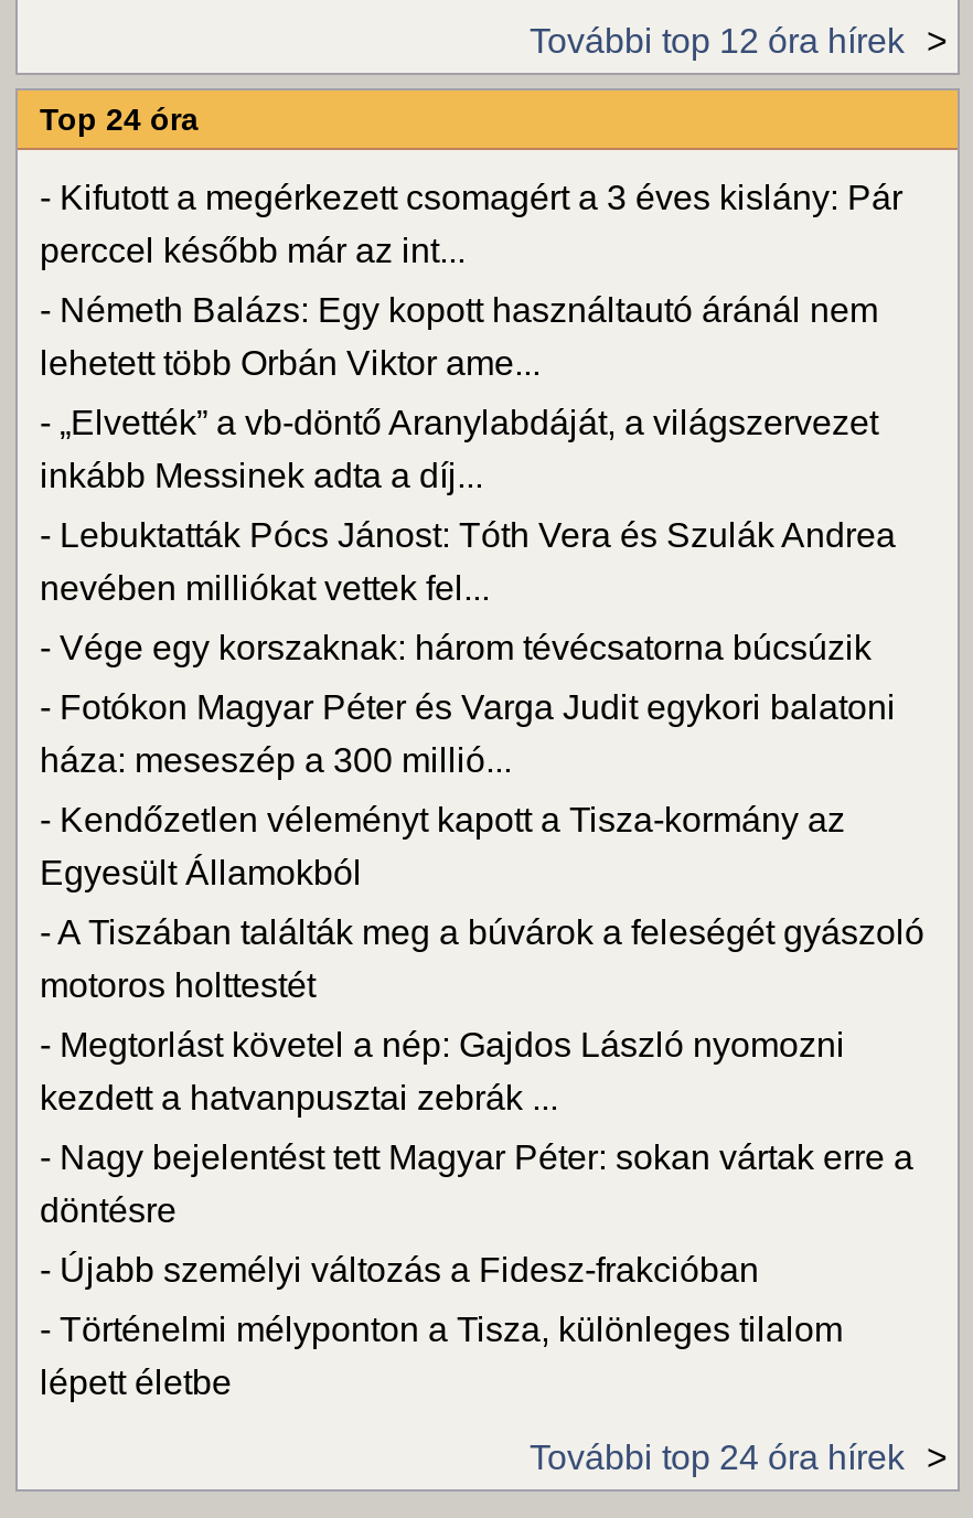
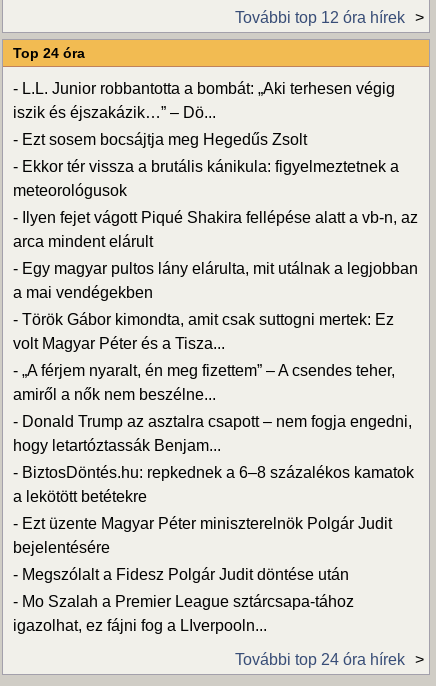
[40,179,902,269] - Kifutott a megérkezett csomagért a 3 éves kislány: Pár | perccel később már az int... -> [13,80,395,121] - L.L. Junior robbantotta a bombát: „Aki terhesen végig | iszik és éjszakázik…” – Dö...
[40,291,878,382] - Németh Balázs: Egy kopott használtautó áránál nem | lehetett több Orbán Viktor ame... -> [13,131,307,148] - Ezt sosem bocsájtja meg Hegedűs Zsolt
[40,404,878,494] - „Elvették” a vb-döntő Aranylabdáját, a világszervezet | inkább Messinek adta a díj... -> [13,158,399,199] - Ekkor tér vissza a brutális kánikula: figyelmeztetnek a | meteorológusok
[40,516,896,607] - Lebuktatták Pócs Jánost: Tóth Vera és Szulák Andrea | nevében milliókat vettek fel... -> [13,209,418,250] - Ilyen fejet vágott Piqué Shakira fellépése alatt a vb-n, az | arca mindent elárult
[40,629,872,666] - Vége egy korszaknak: három tévécsatorna búcsúzik -> [13,260,418,301] - Egy magyar pultos lány elárulta, mit utálnak a legjobban | a mai vendégekben
[40,688,896,779] - Fotókon Magyar Péter és Varga Judit egykori balatoni | háza: meseszép a 300 millió... -> [13,311,394,352] - Török Gábor kimondta, amit csak suttogni mertek: Ez | volt Magyar Péter és a Tisza...
[40,801,845,891] - Kendőzetlen véleményt kapott a Tisza-kormány az | Egyesült Államokból -> [13,362,395,403] - „A férjem nyaralt, én meg fizettem” – A csendes teher, | amiről a nők nem beszélne...
[40,913,924,1004] - A Tiszában találták meg a búvárok a feleségét gyászoló | motoros holttestét -> [13,413,412,454] - Donald Trump az asztalra csapott – nem fogja engedni, | hogy letartóztassák Benjam...
[40,1026,845,1116] - Megtorlást követel a nép: Gajdos László nyomozni | kezdett a hatvanpusztai zebrák ... -> [13,464,414,505] - BiztosDöntés.hu: repkednek a 6–8 százalékos kamatok | a lekötött betétekre
[40,1138,913,1229] - Nagy bejelentést tett Magyar Péter: sokan vártak erre a | döntésre -> [13,515,392,556] - Ezt üzente Magyar Péter miniszterelnök Polgár Judit | bejelentésére
[40,1251,759,1289] - Újabb személyi változás a Fidesz-frakcióban -> [13,566,349,583] - Megszólalt a Fidesz Polgár Judit döntése után
[40,1311,843,1401] - Történelmi mélyponton a Tisza, különleges tilalom | lépett életbe -> [13,593,354,634] - Mo Szalah a Premier League sztárcsapa-tához | igazolhat, ez fájni fog a LIverpooln...

